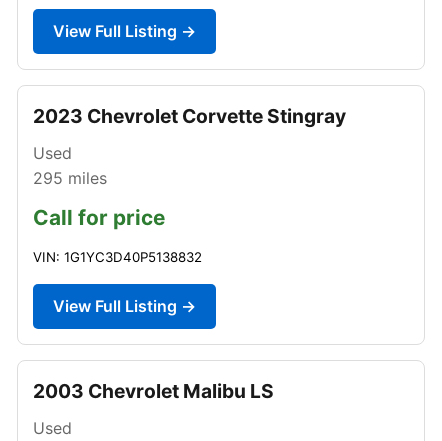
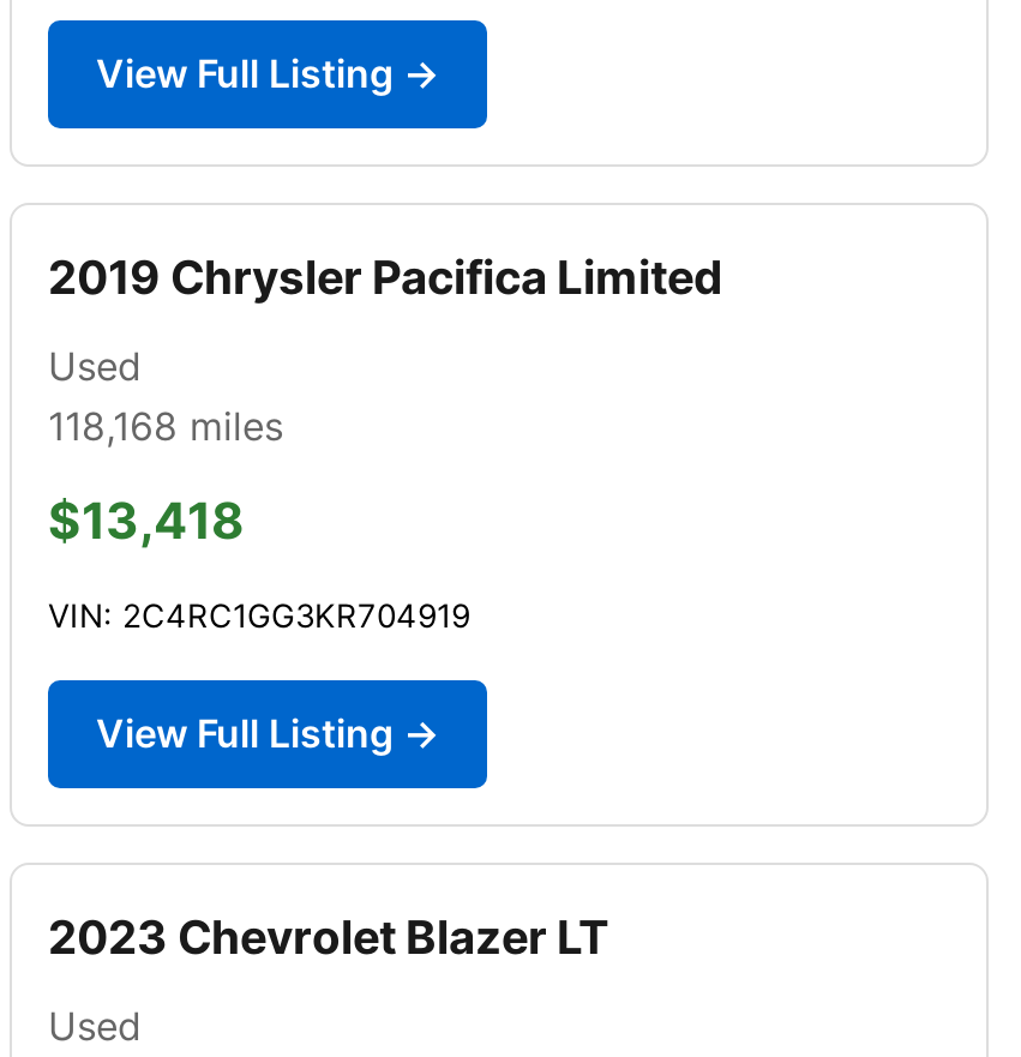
[33,104,346,128] 2023 Chevrolet Corvette Stingray -> [48,248,722,306] 2019 Chrysler Pacifica Limited
[33,168,107,188] 295 miles -> [48,402,283,450] 118,168 miles
[33,205,165,230] Call for price -> [48,490,245,550] $13,418
[33,249,202,265] VIN: 1G1YC3D40P5138832 -> [48,596,470,634] VIN: 2C4RC1GG3KR704919
[33,379,274,403] 2003 Chevrolet Malibu LS -> [48,908,609,966] 2023 Chevrolet Blazer LT

